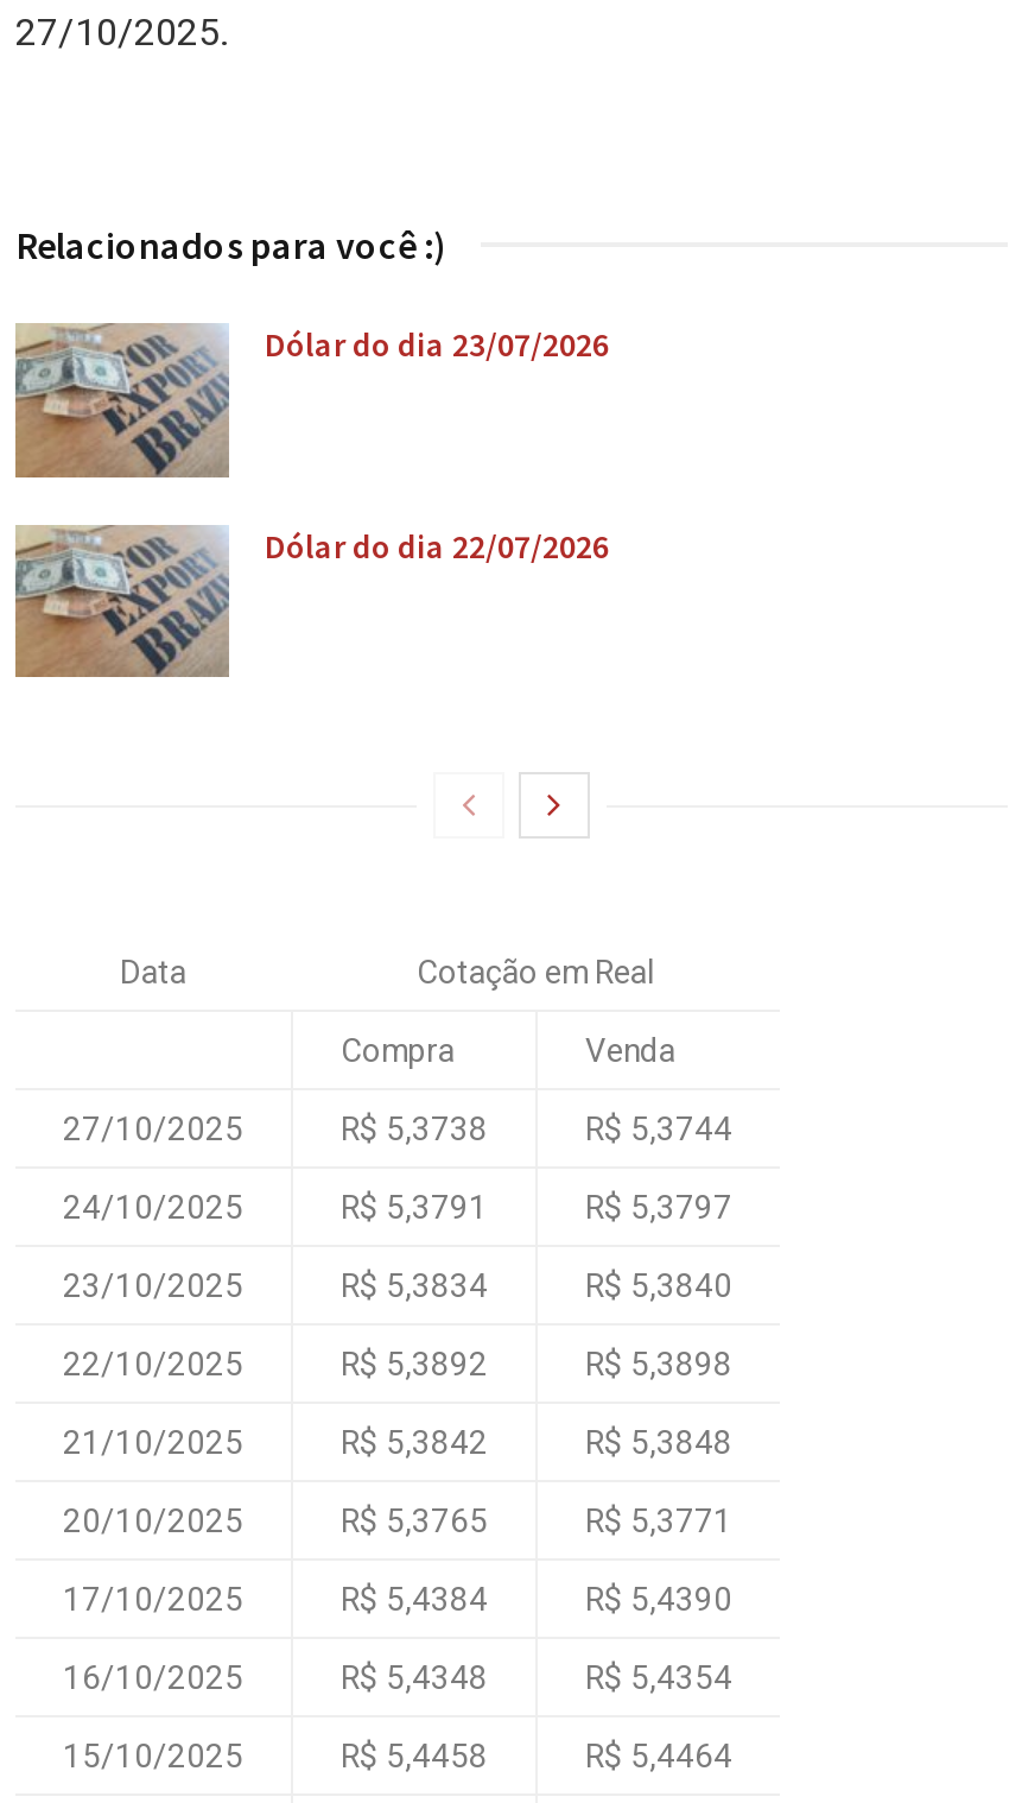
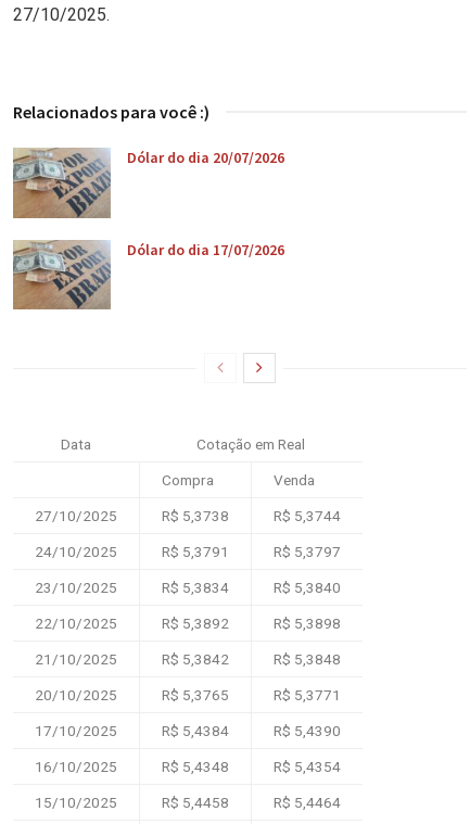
[265,324,609,367] Dólar do dia 23/07/2026 -> [127,148,284,168] Dólar do dia 20/07/2026
[265,524,609,567] Dólar do dia 22/07/2026 -> [127,240,284,259] Dólar do dia 17/07/2026

